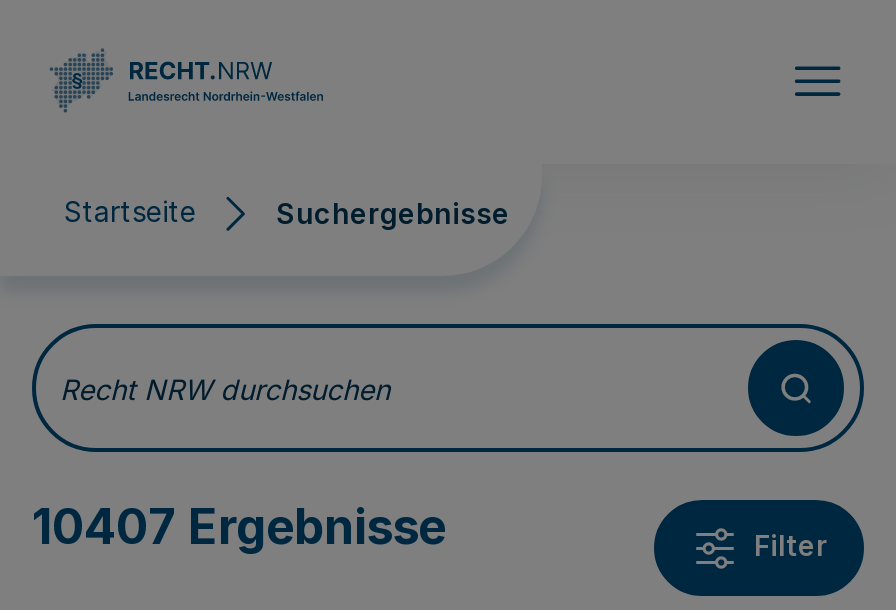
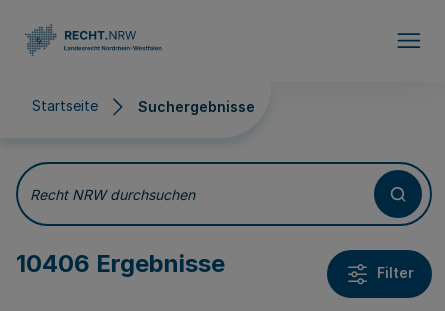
[32,498,446,556] 10407 Ergebnisse -> [16,249,225,278] 10406 Ergebnisse

